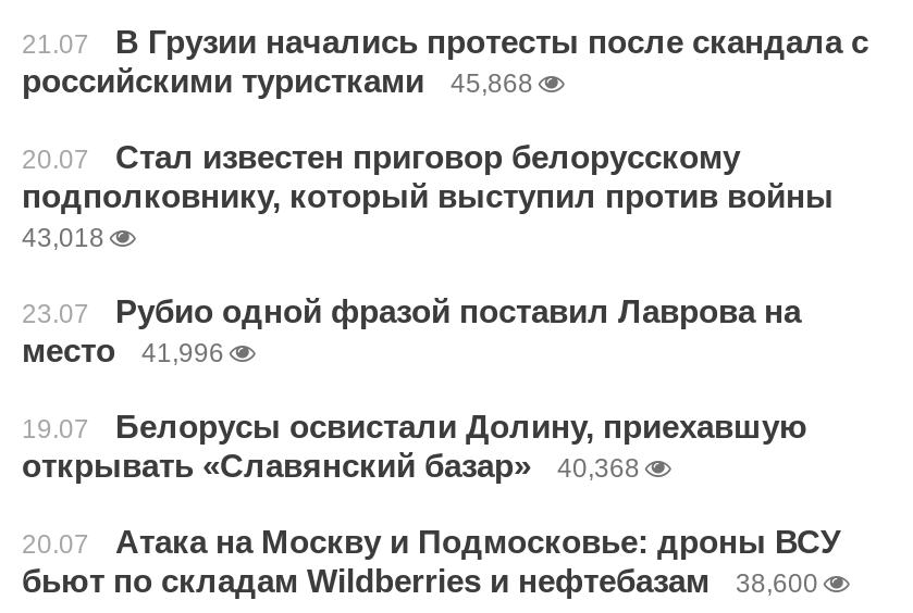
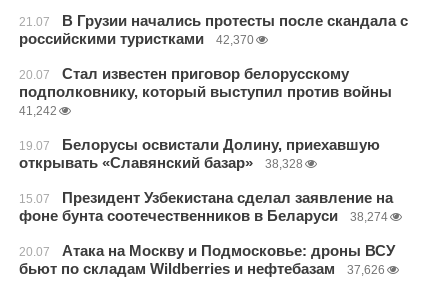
[22,61,533,98] российскими туристками 45,868 -> [19,29,254,46] российскими туристками 42,370
[22,222,801,367] 43,018 | 23.07 | Рубио одной фразой поставил Лаврова на | место | 41,996 -> [19,103,57,117] 41,242
moved [22,406,807,483] -> [19,135,380,170]: 19.07 | Белорусы освистали Долину, приехавшую | открывать «Славянский базар»
[557,452,640,483] 40,368 -> [19,156,393,223] 38,328 | 15.07 | Президент Узбекистана сделал заявление на | фоне бунта соотечественников в Беларуси | 38,274
[22,561,818,598] бьют по складам Wildberries и нефтебазам 38,600 -> [19,259,385,276] бьют по складам Wildberries и нефтебазам 37,626

